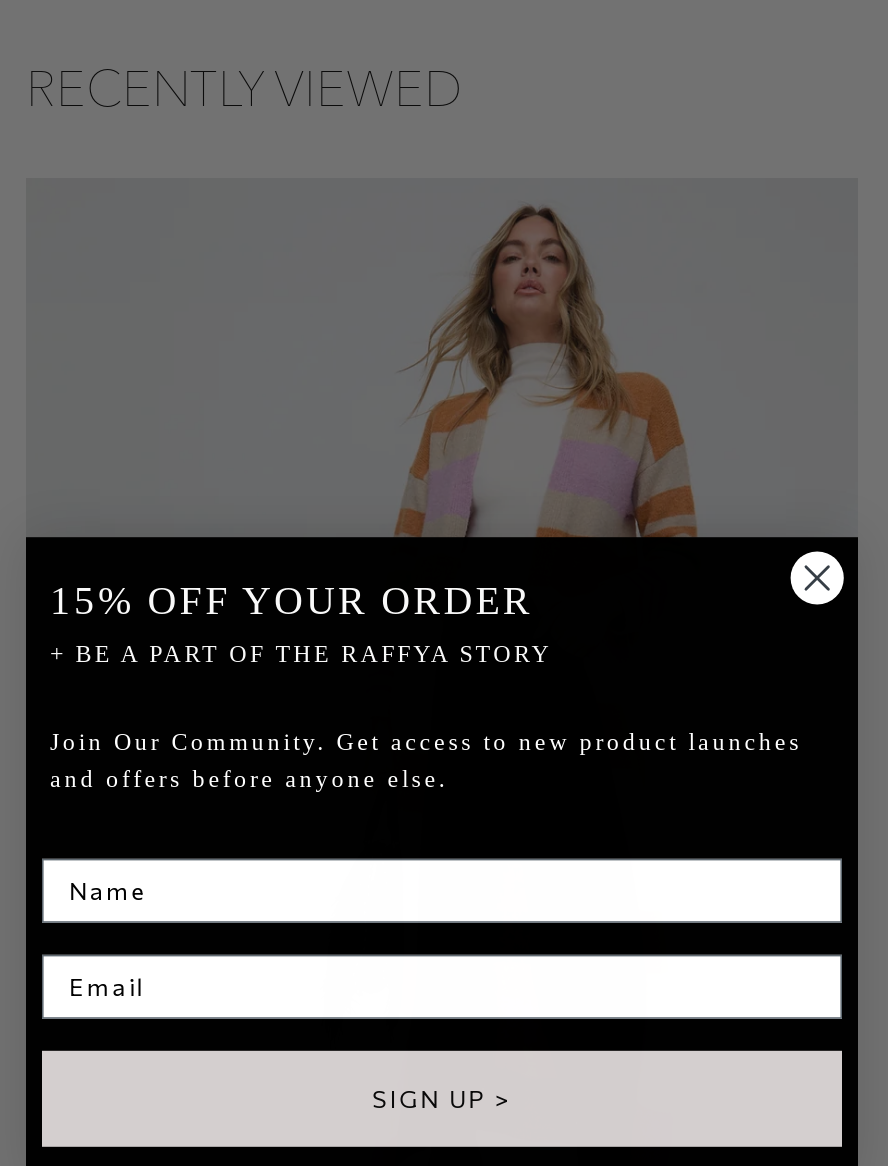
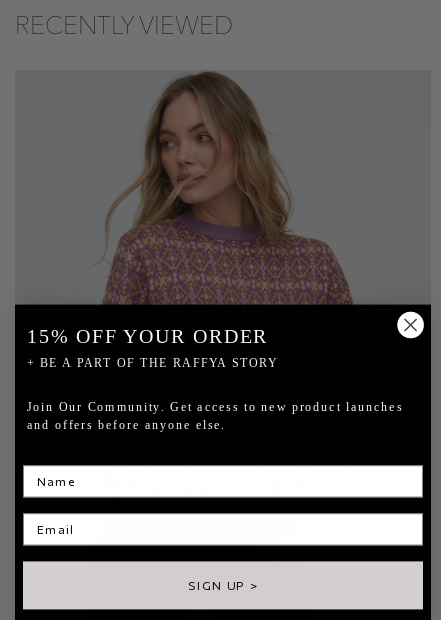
[224,182,684,536] [image] -> [103,71,349,304] [image]

